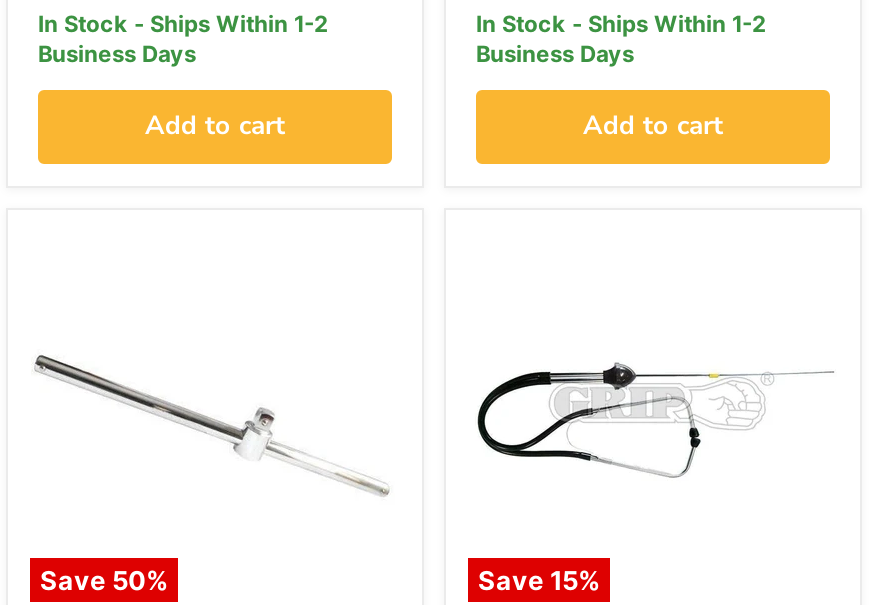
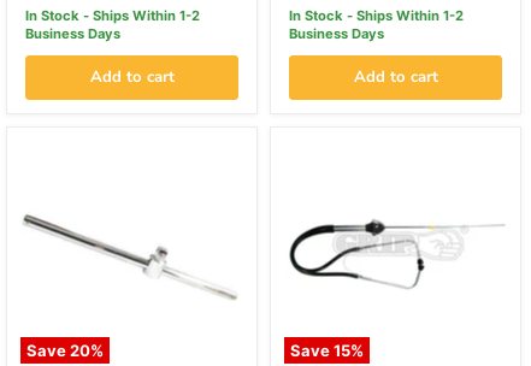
[40,565,168,597] Save 50% -> [26,341,104,360] Save 20%

